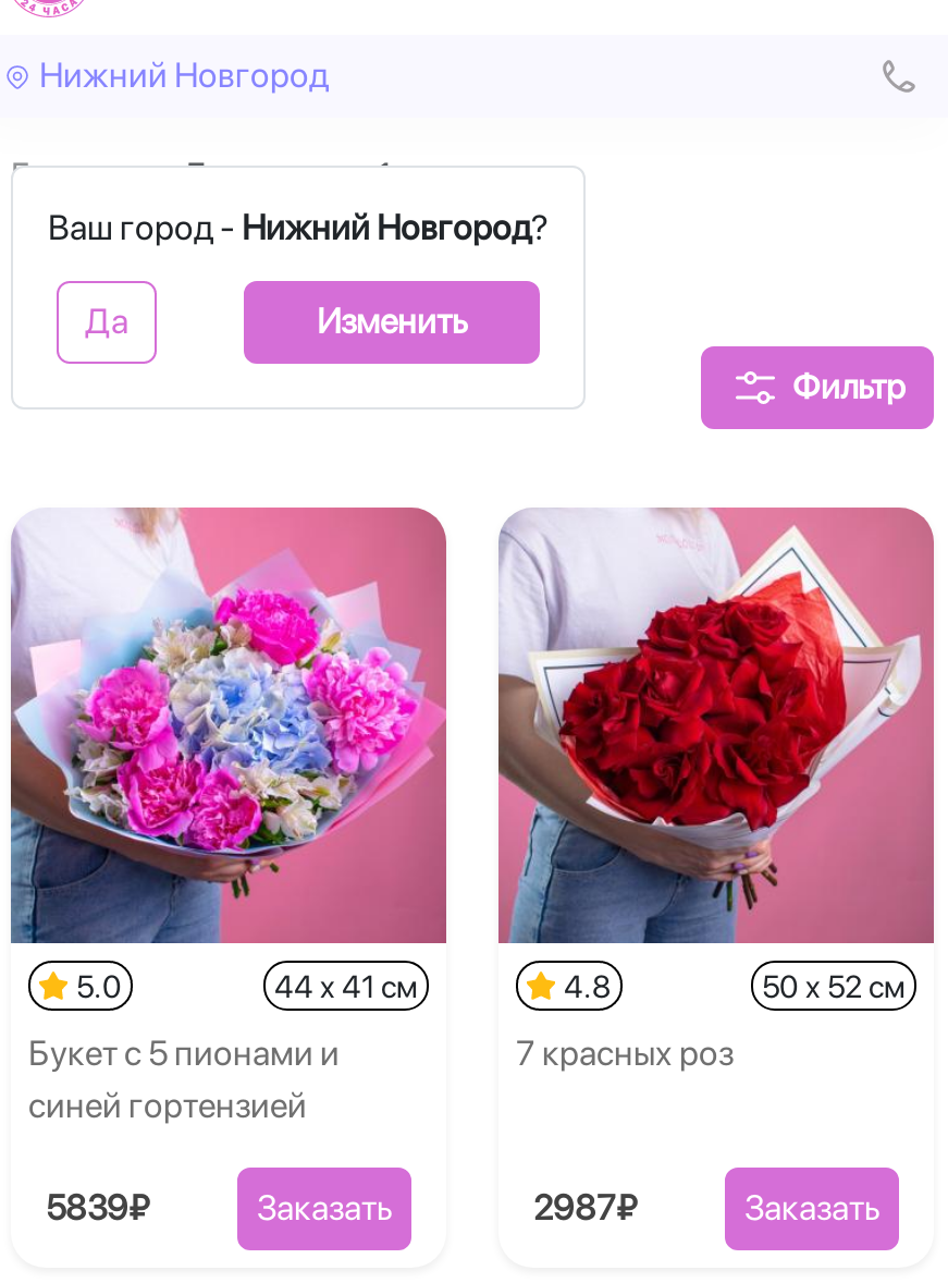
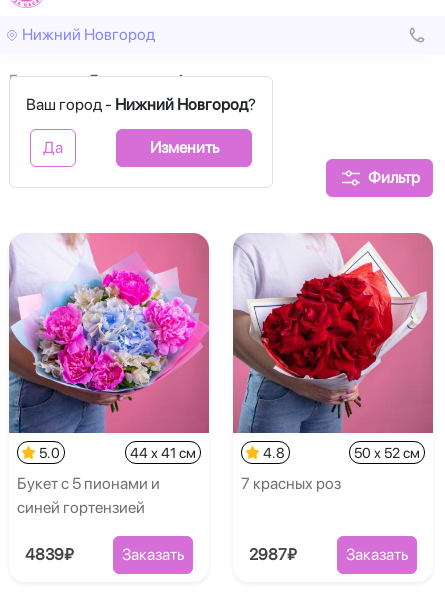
[46,1187,150,1229] 5839₽ -> [25,545,74,564] 4839₽

